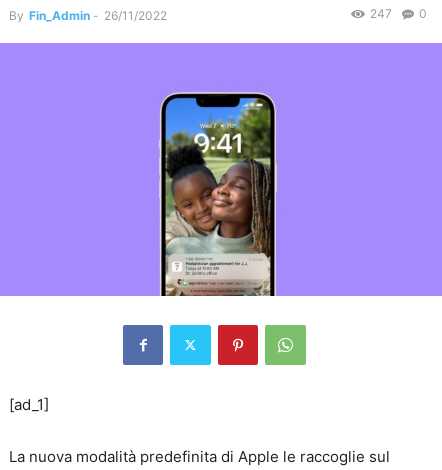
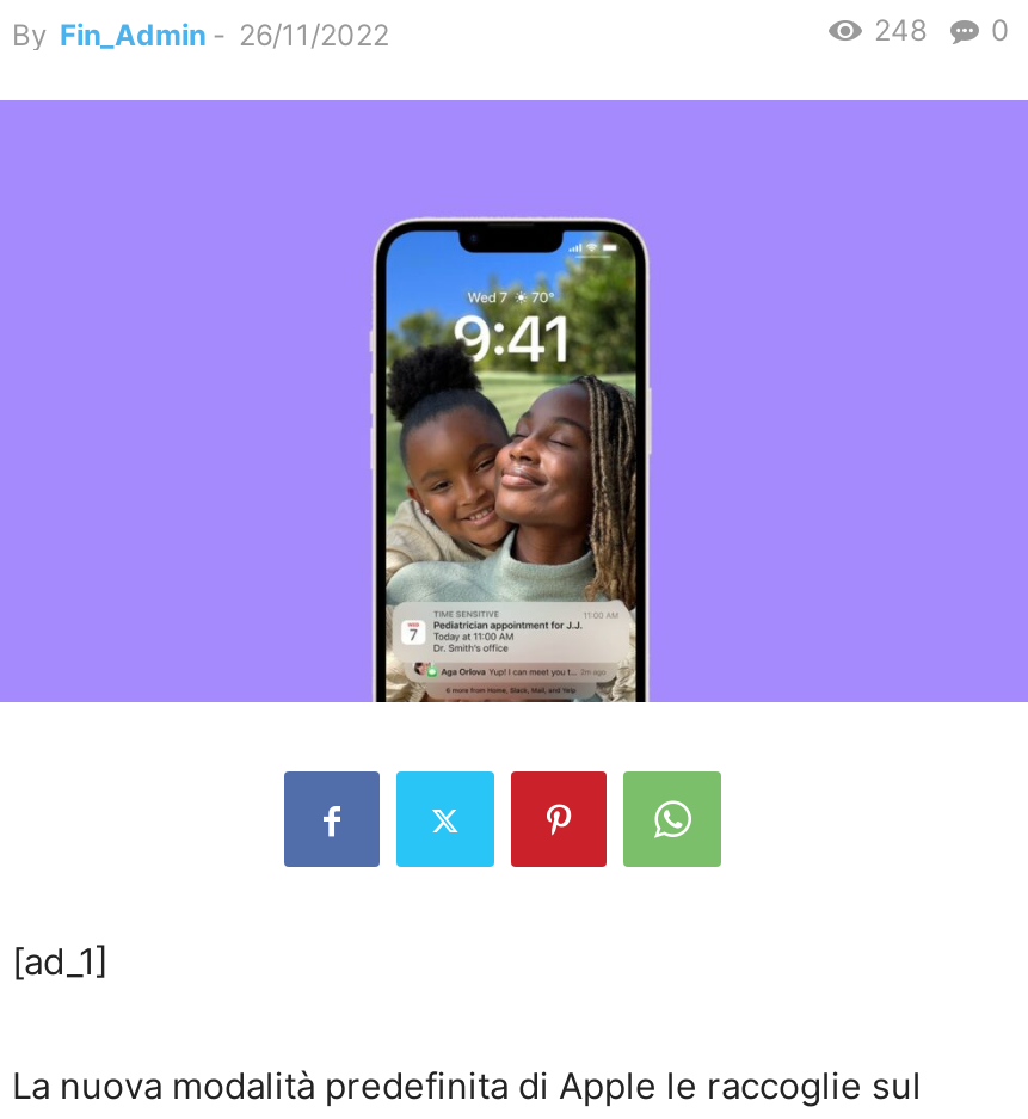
[370,6,427,21] 247 0 -> [874,12,1010,48] 248 0

